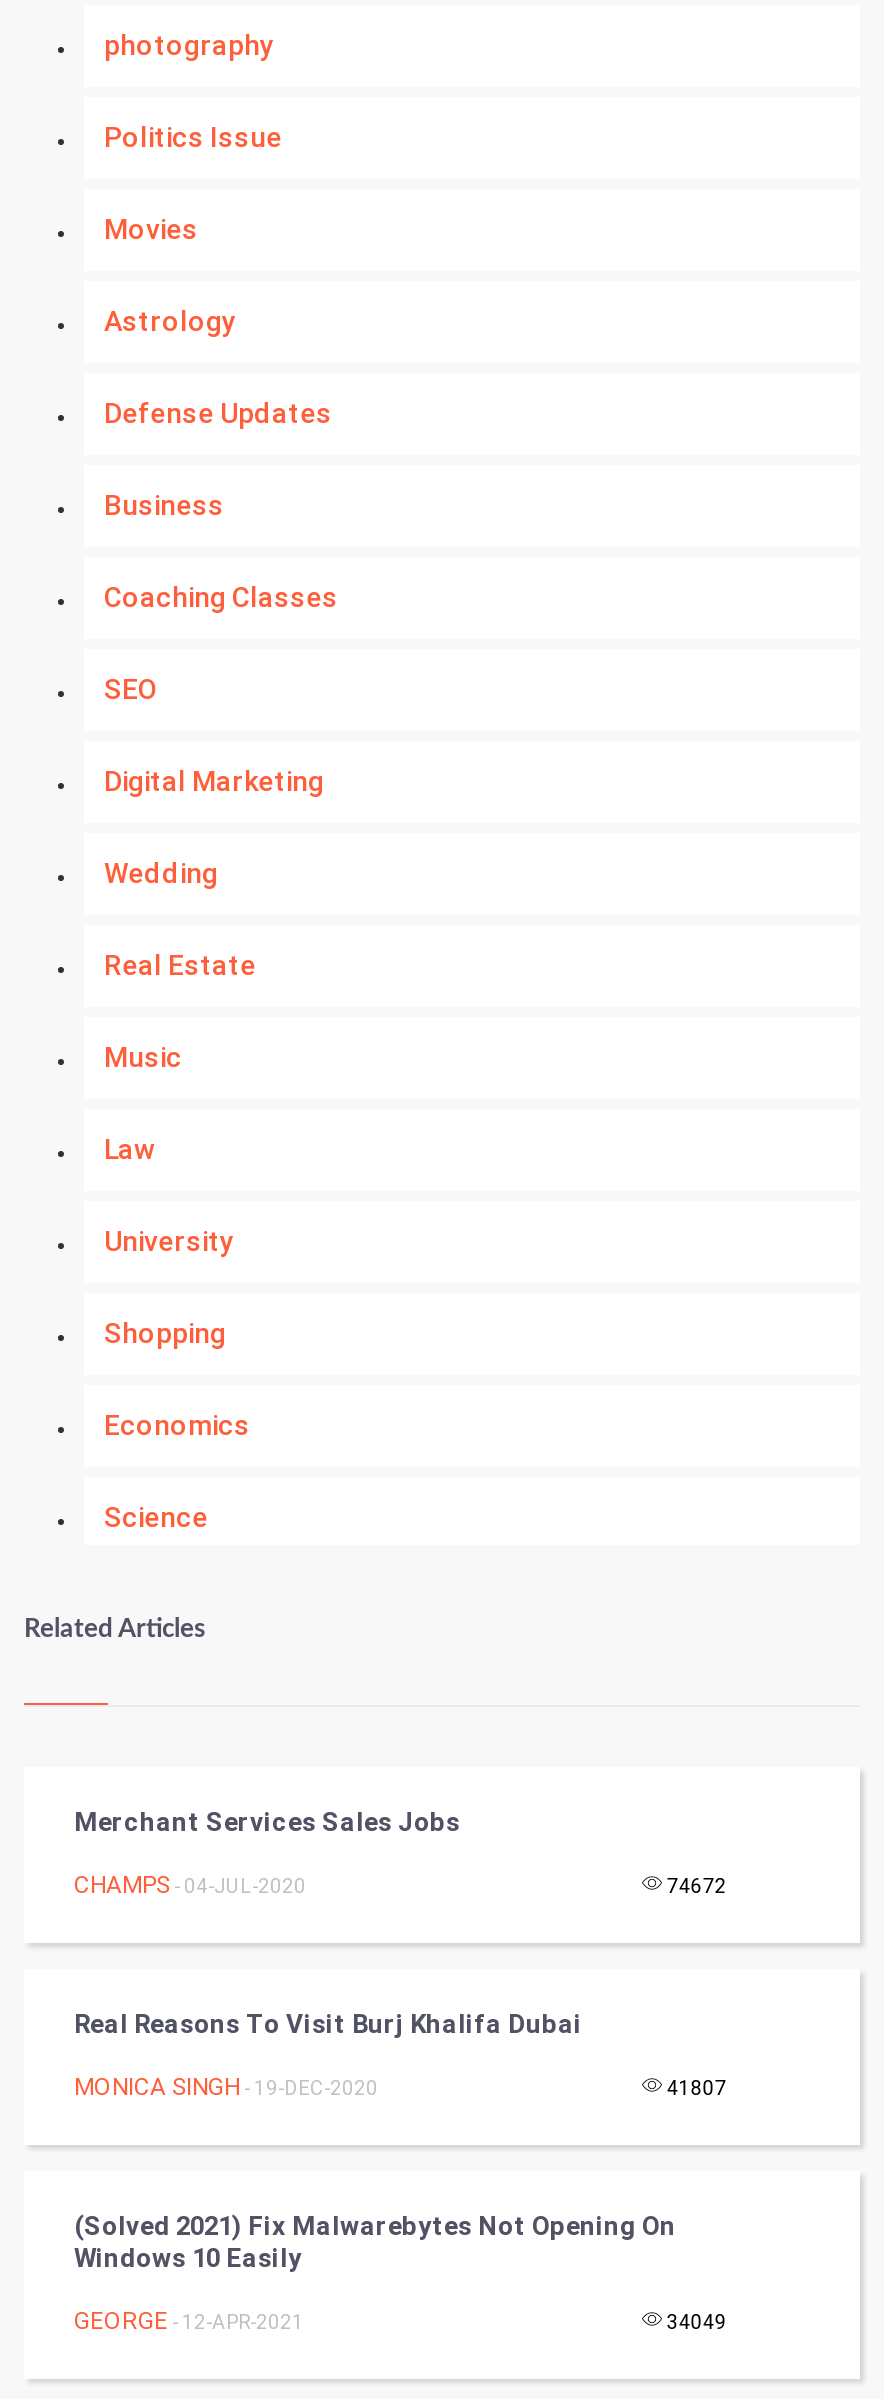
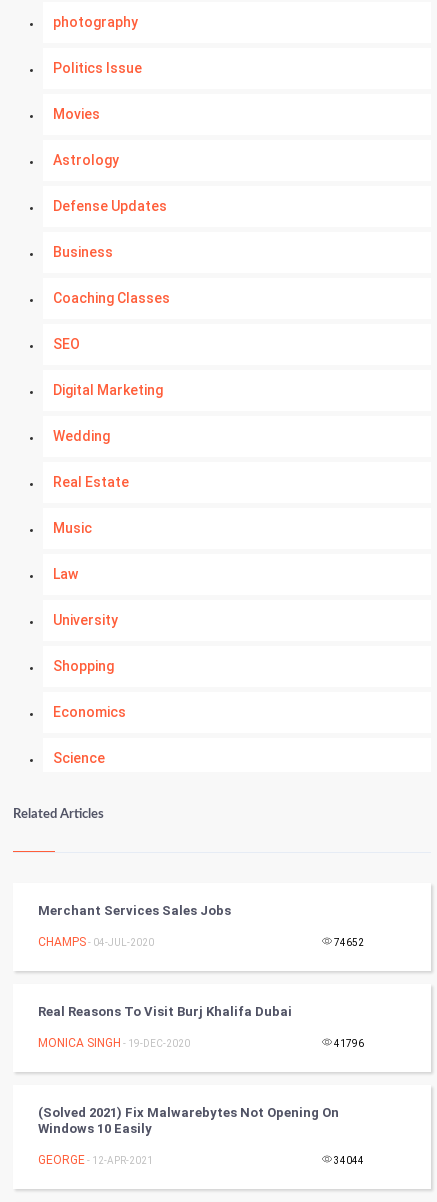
[662,1876,726,1898] 74672 -> [332,937,364,948] 74652
[662,2078,726,2100] 41807 -> [332,1038,364,1049] 41796
[662,2312,726,2334] 34049 -> [332,1155,364,1166] 34044

